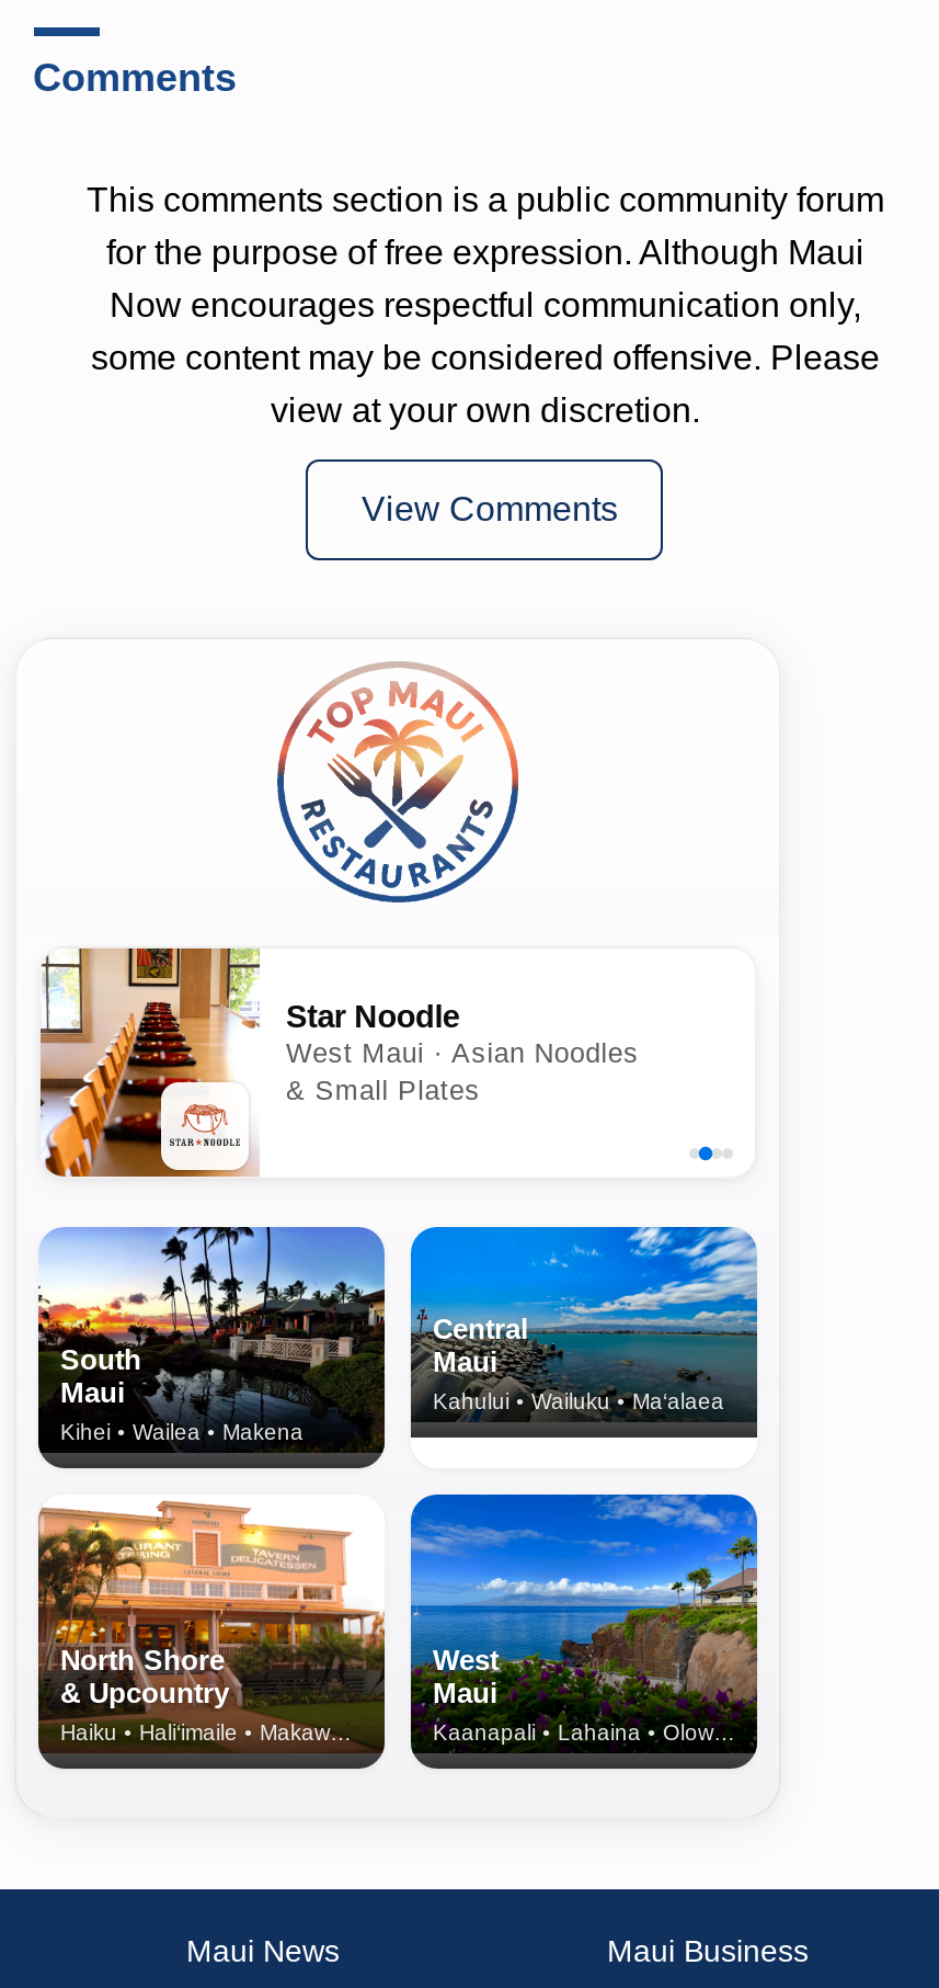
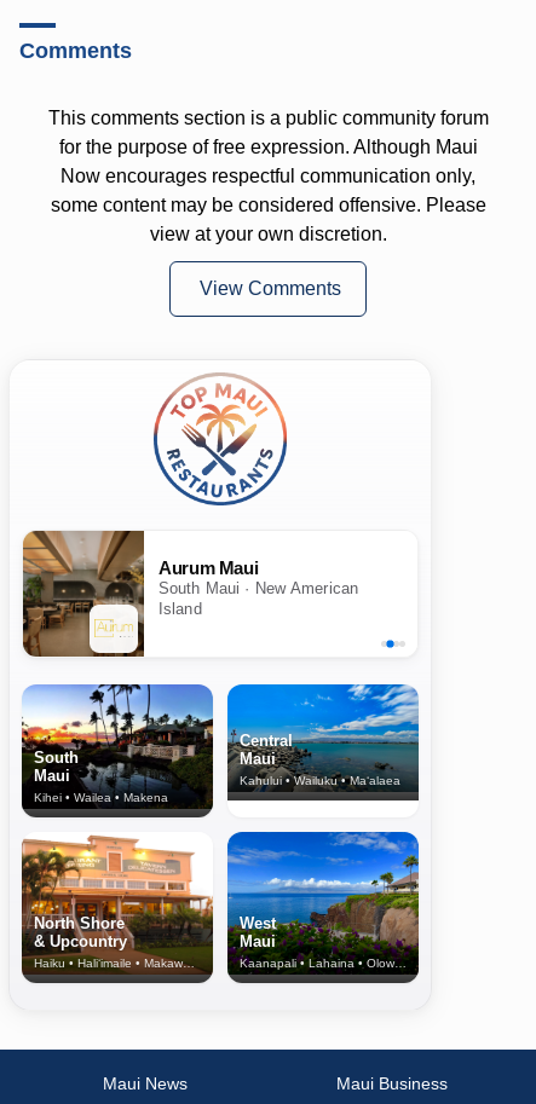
[38,946,639,1179] [image] | Star Noodle | West Maui · Asian Noodles | & Small Plates -> [22,530,358,658] [image] | Aurum Maui | South Maui · New American | Island

